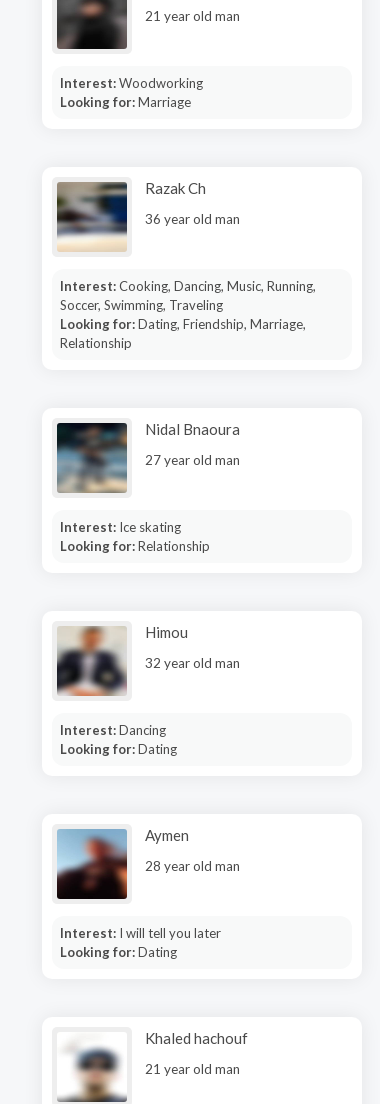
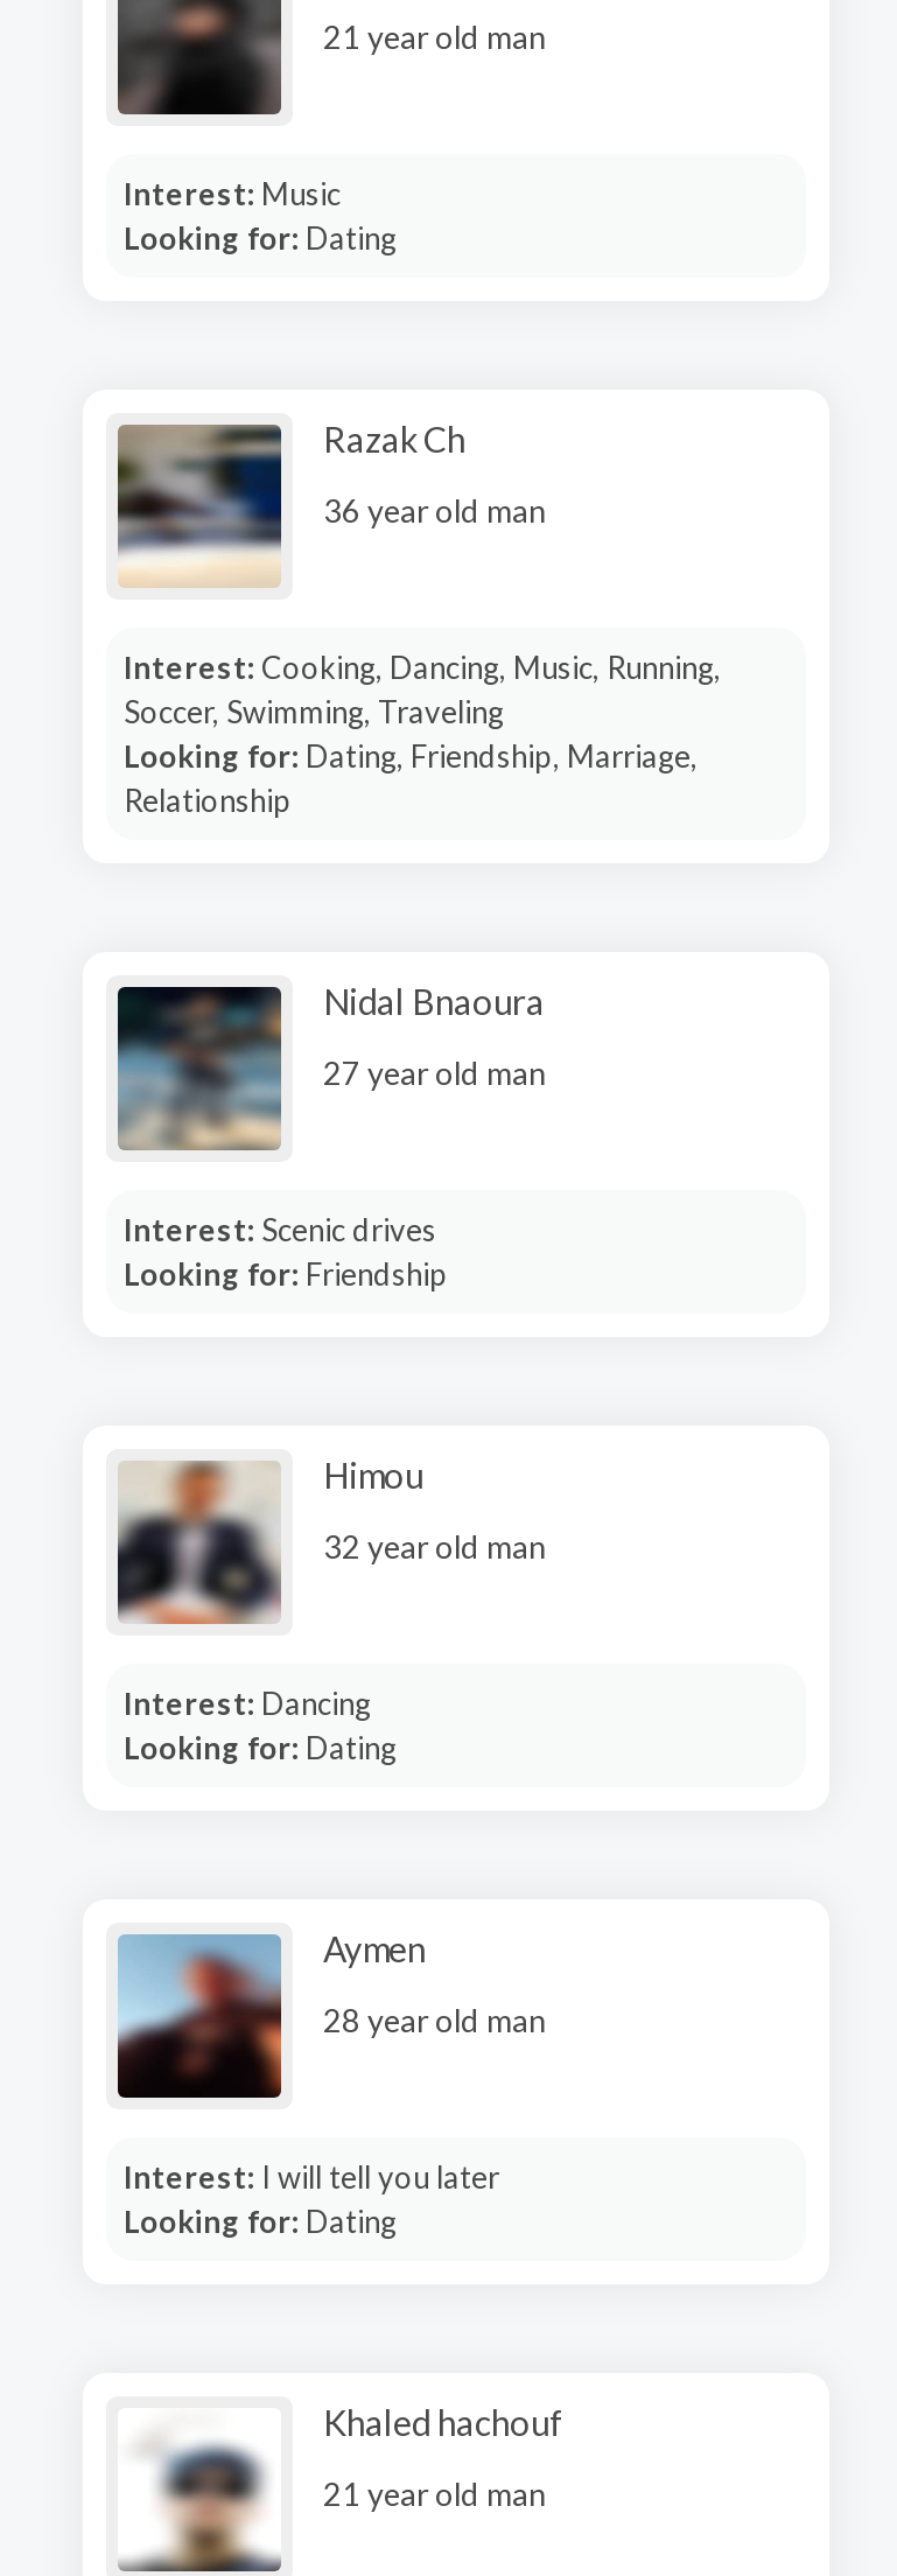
[59,74,202,90] Interest: Woodworking -> [124,174,341,211] Interest: Music
[59,93,190,109] Looking for: Marriage -> [124,218,397,256] Looking for: Dating
[59,518,180,534] Interest: Ice skating -> [124,1210,436,1247] Interest: Scenic drives
[59,537,209,553] Looking for: Relationship -> [124,1254,448,1291] Looking for: Friendship

